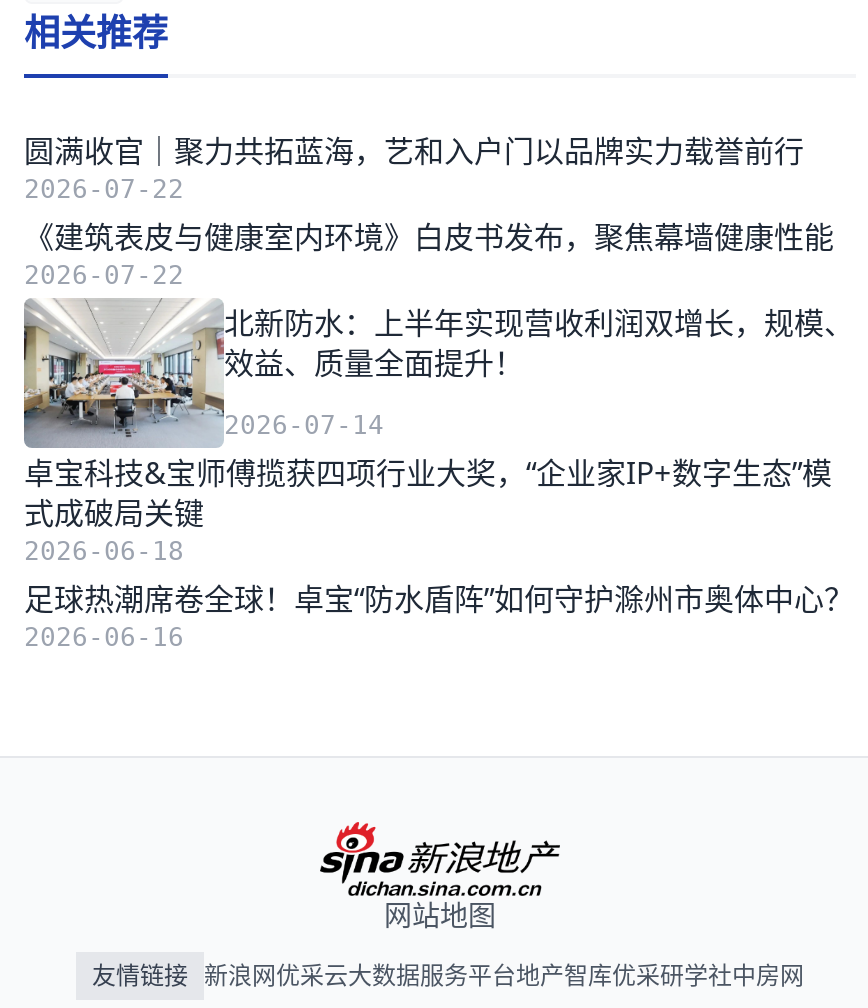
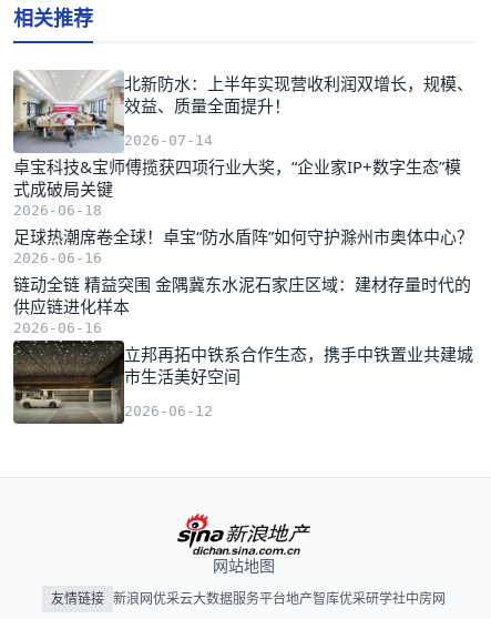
[24,131,834,291] 圆满收官｜聚力共拓蓝海，艺和入户门以品牌实力载誉前行 | 2026-07-22 | 《建筑表皮与健康室内环境》白皮书发布，聚焦幕墙健康性能 | 2026-07-22 -> none
moved [20,298,854,653] -> [11,70,473,267]: [image] | 北新防水：上半年实现营收利润双增长，规模、 | 效益、质量全面提升！ | ... | 足球热潮席卷全球！卓宝“防水盾阵”如何守护滁州市奥体中心？ | 2026-06-16
none -> [12,273,473,425] [image] | 链动全链 精益突围 金隅冀东水泥石家庄区域：建材存量时代的 | 供应链进化样本 | 2026-06-16 | 立邦再拓中铁系合作生态，携手中铁置业共建城 | 市生活美好空间 | 2026-06-12

